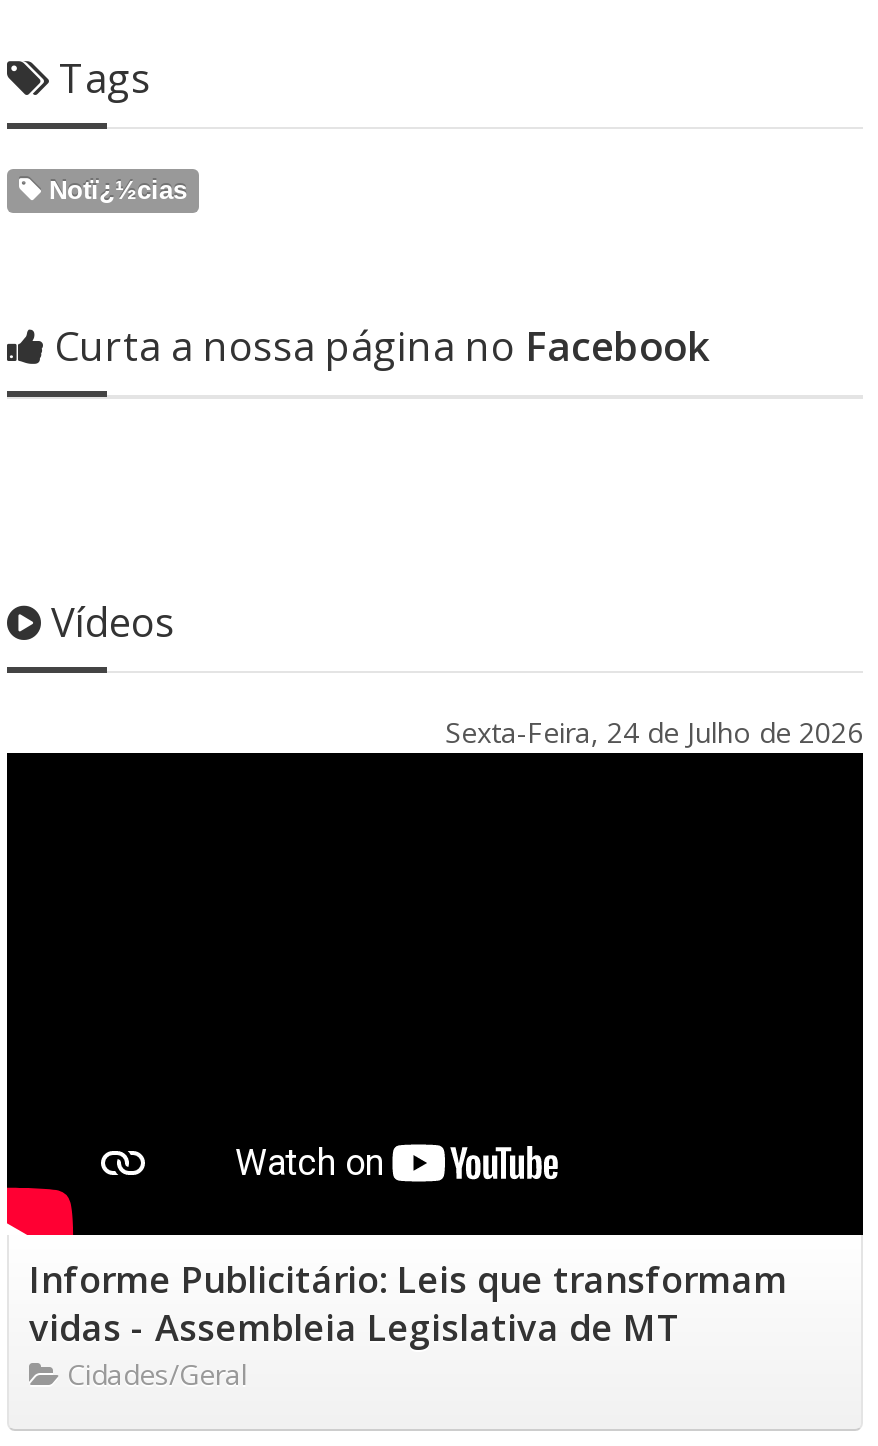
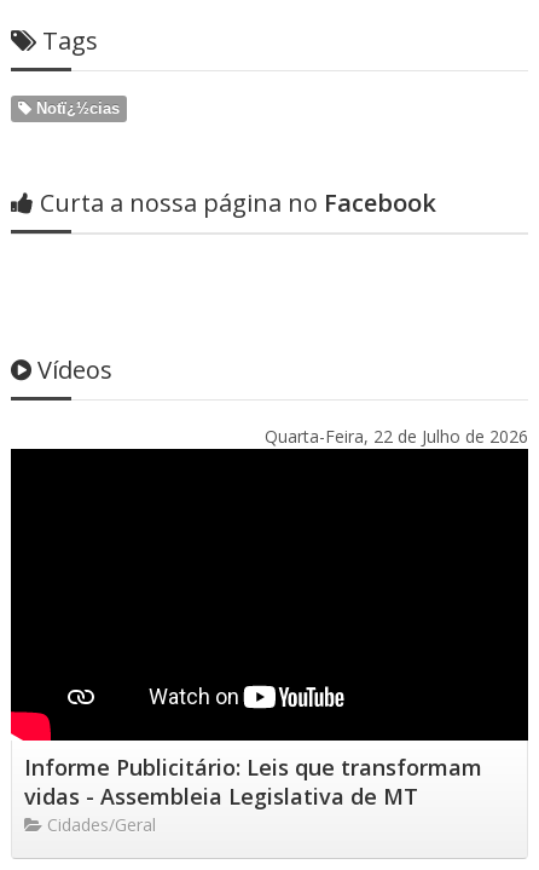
[445,713,863,751] Sexta-Feira, 24 de Julho de 2026 -> [265,425,528,448] Quarta-Feira, 22 de Julho de 2026

